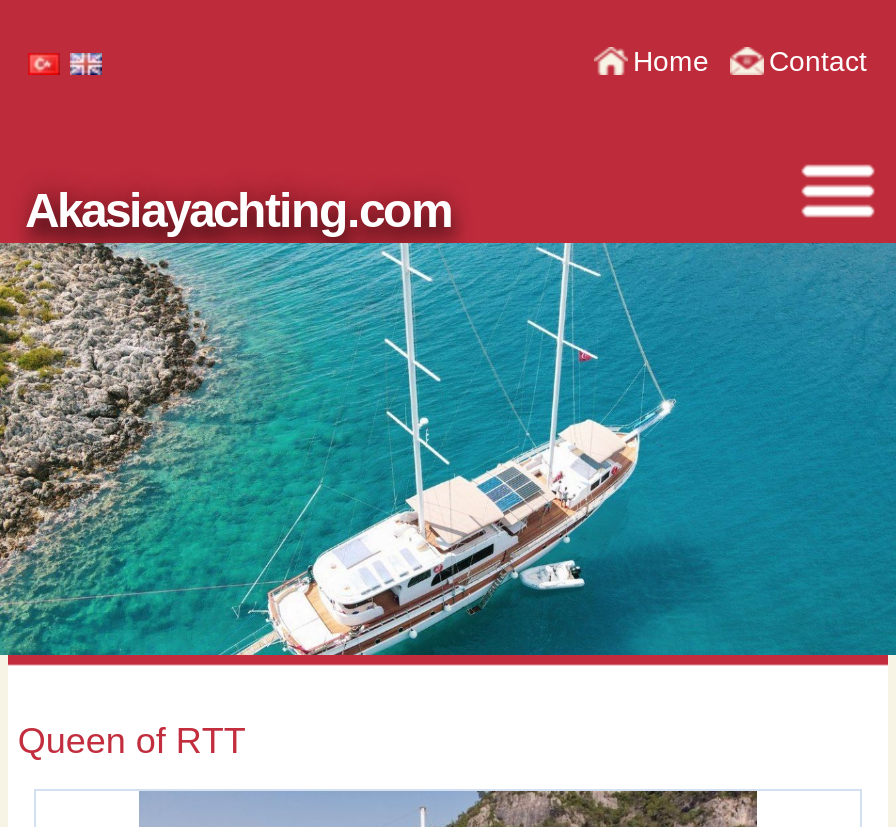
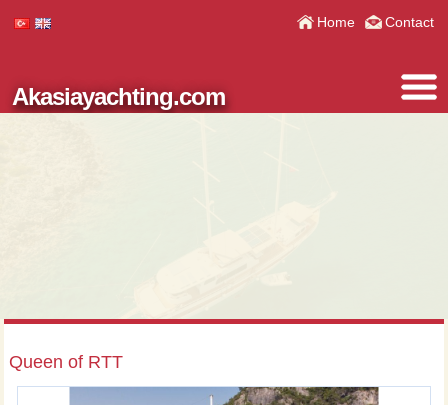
[6,241,890,657] [image] -> none

